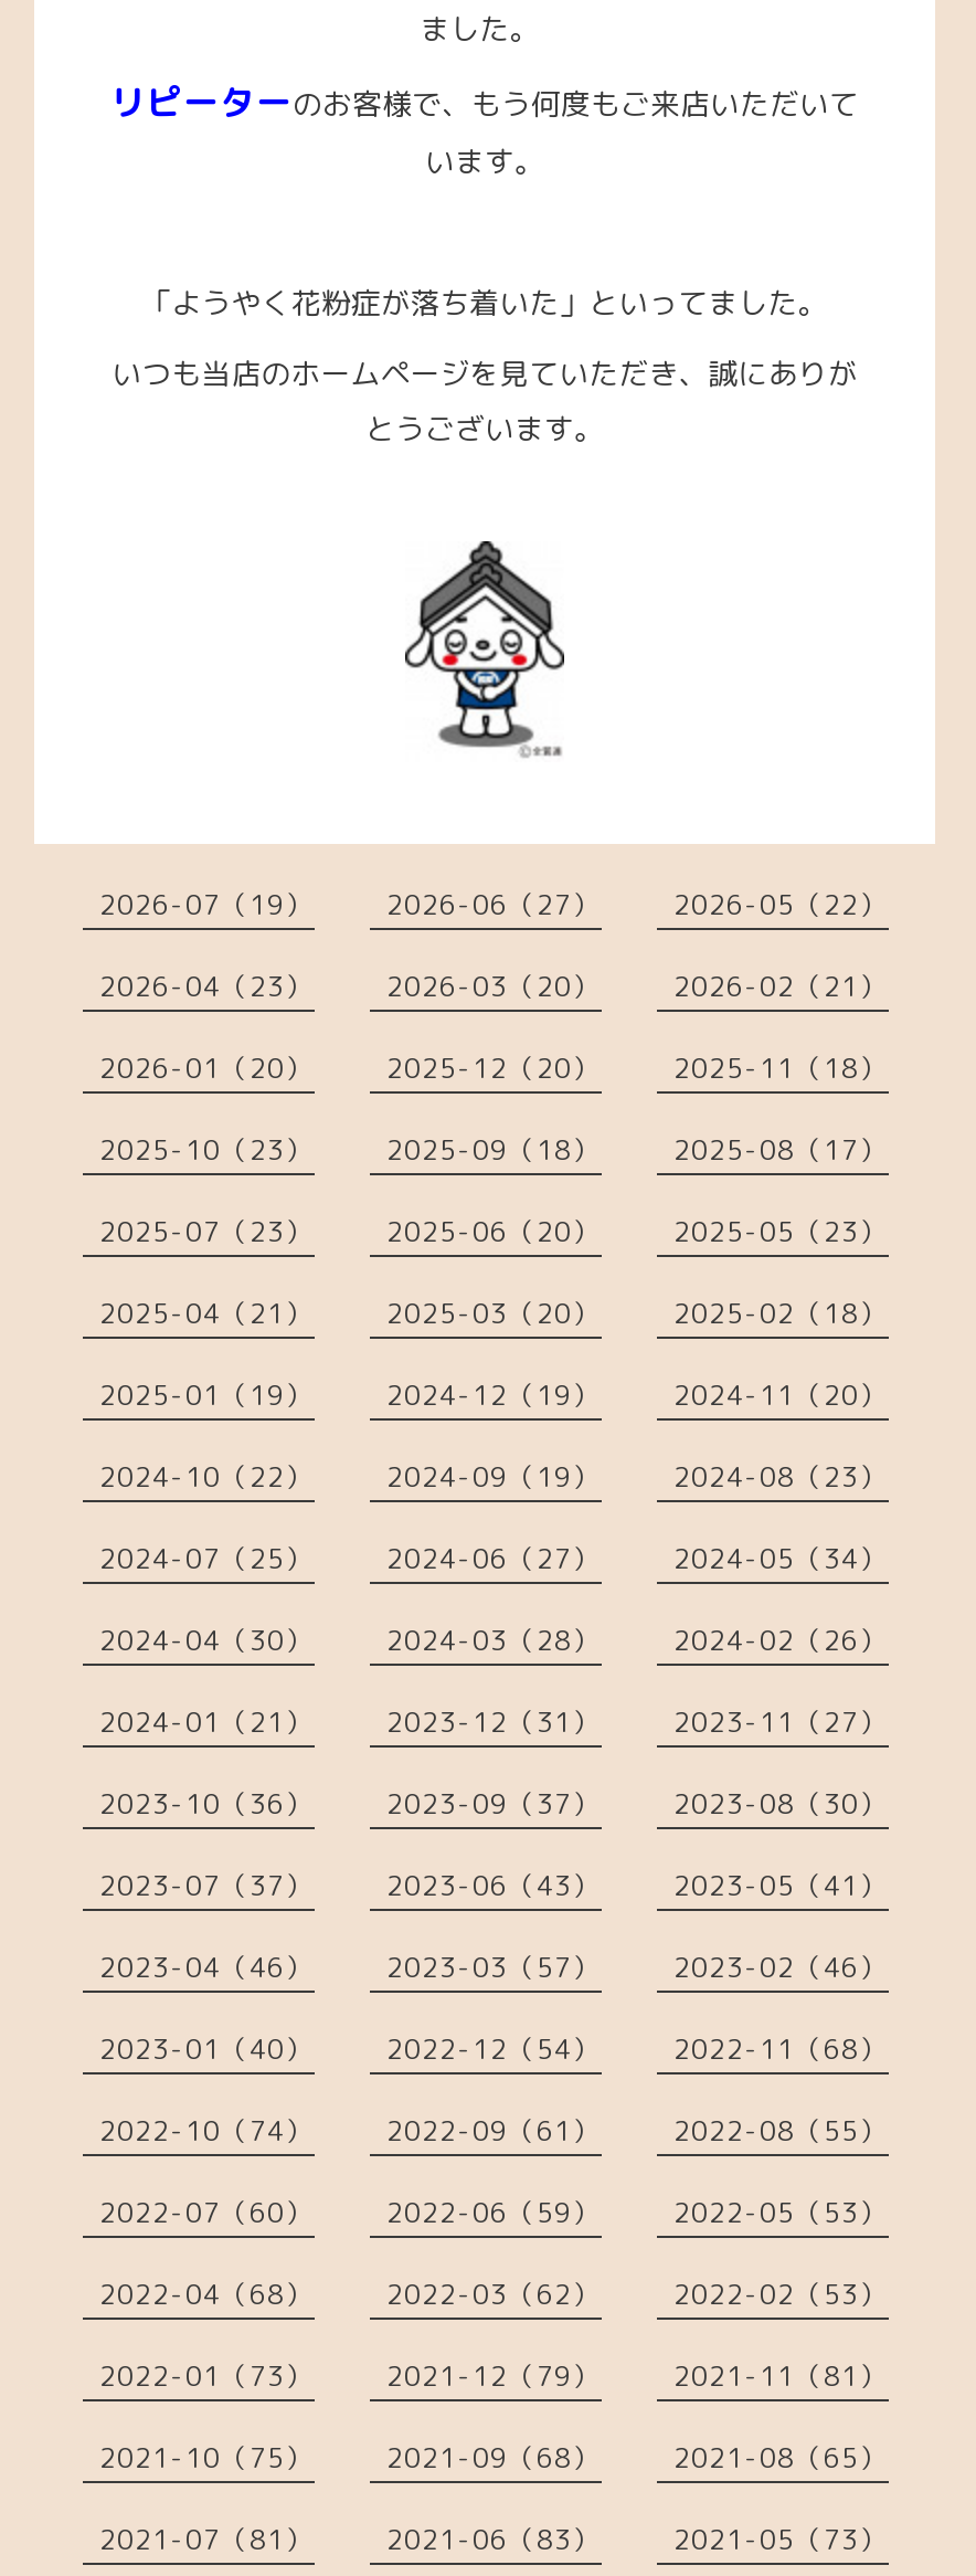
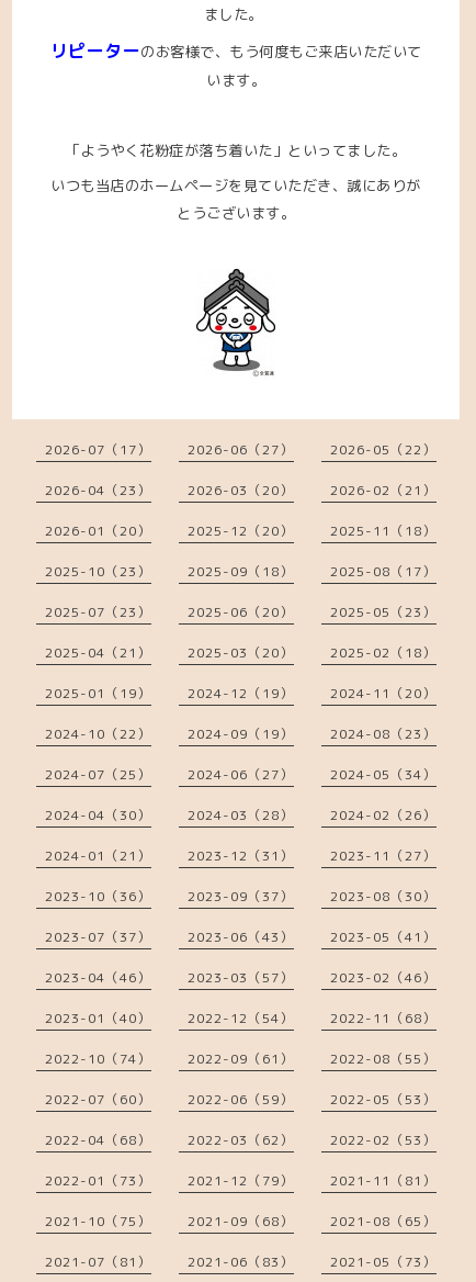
[99,886,888,923] 2026-07（19） 2026-06（27） 2026-05（22） -> [44,440,436,459] 2026-07（17） 2026-06（27） 2026-05（22）

